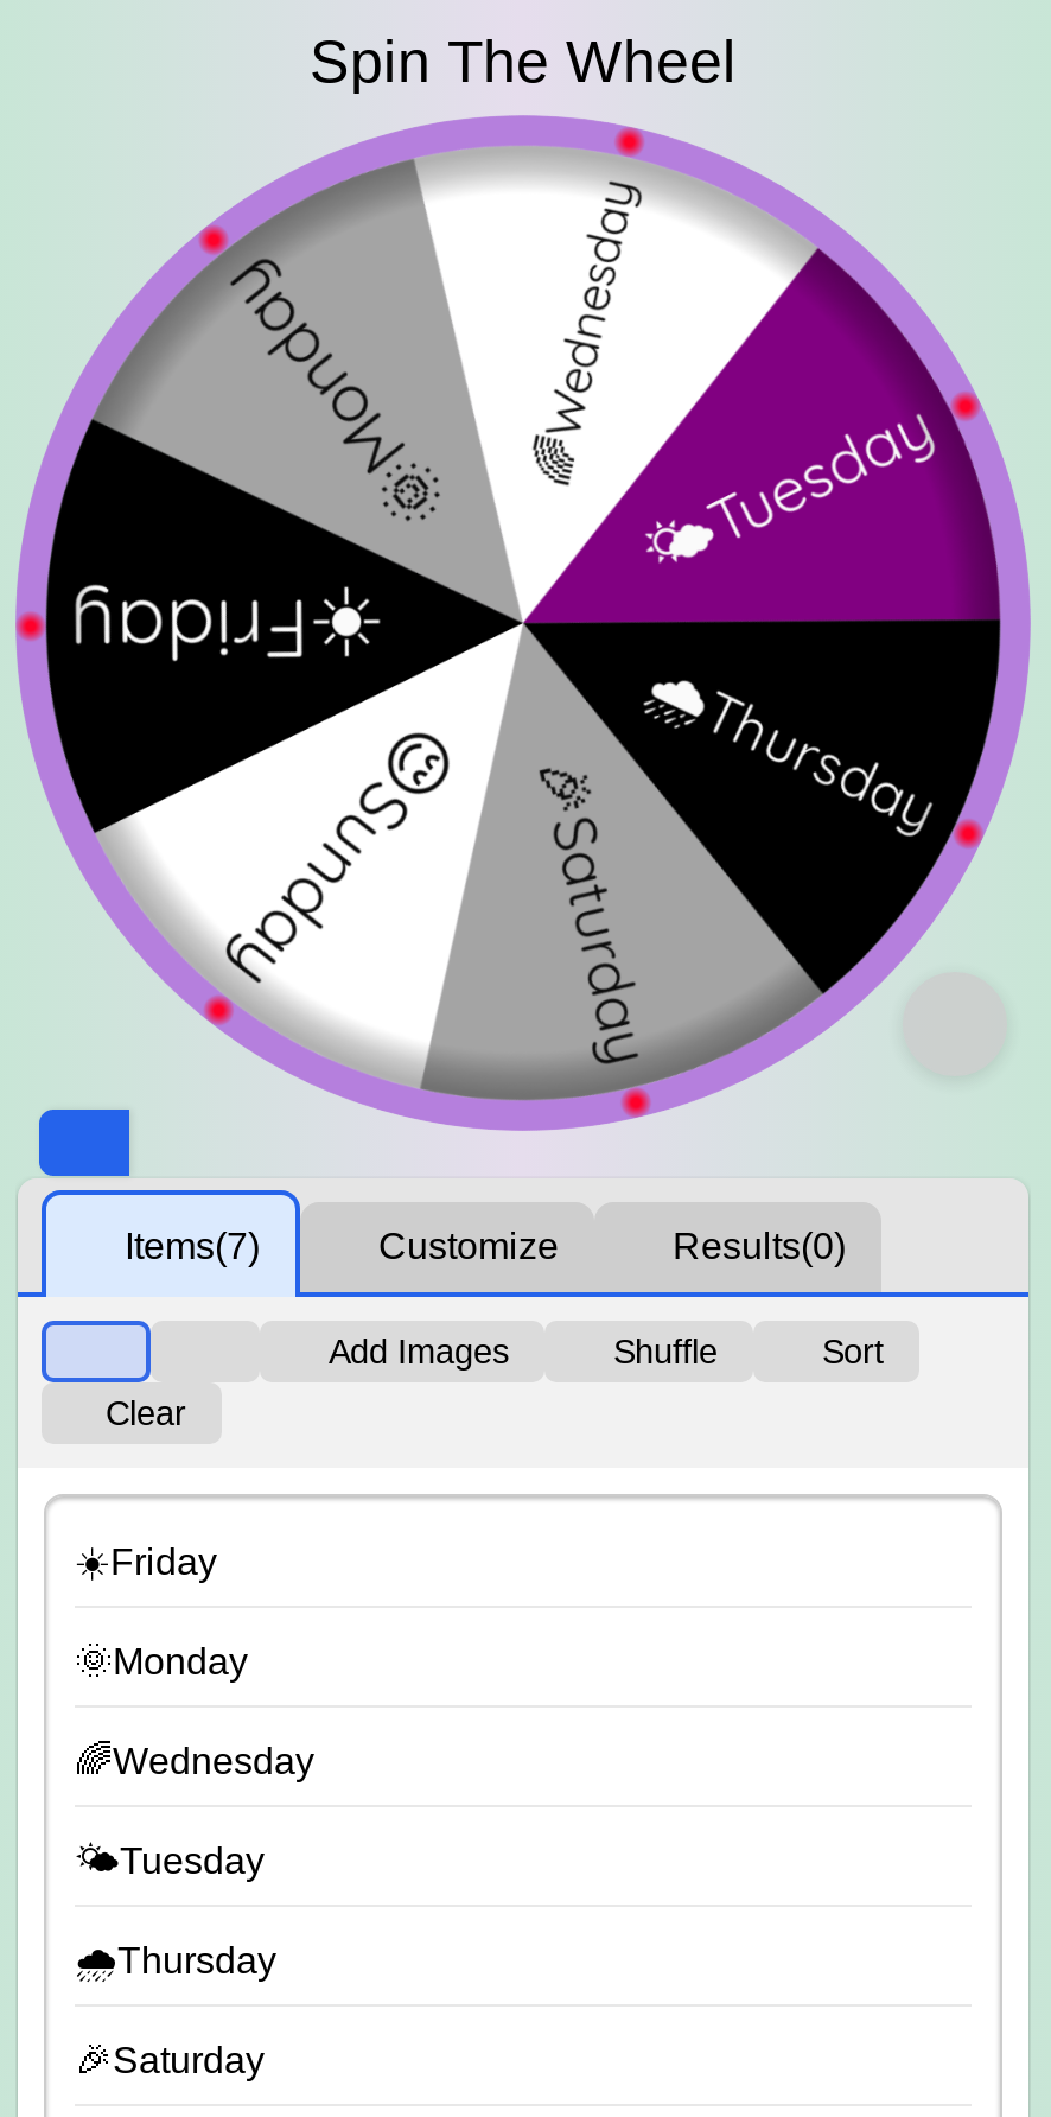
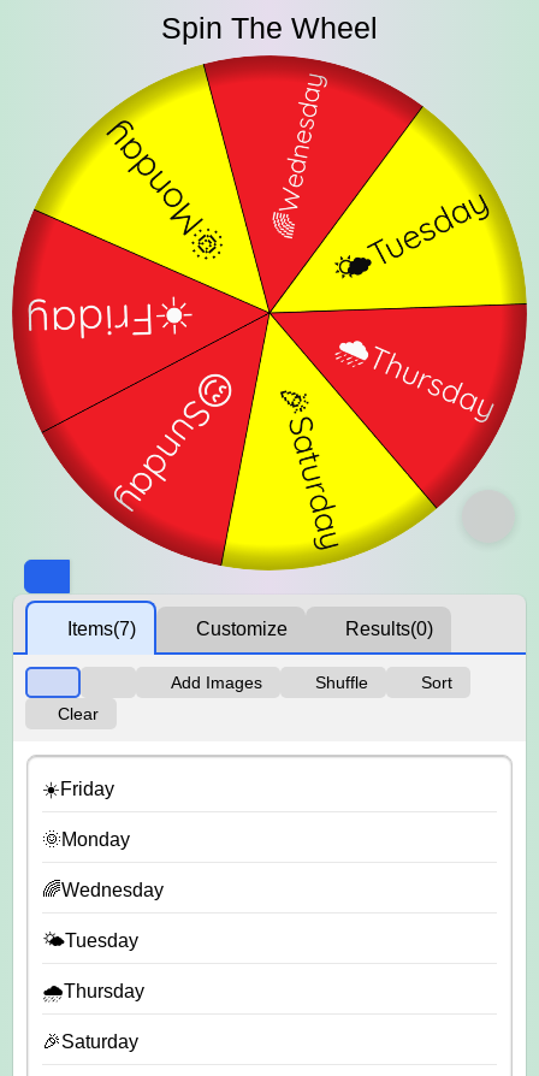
[15,115,1031,1131] [image] -> [11,54,528,572] [image]

